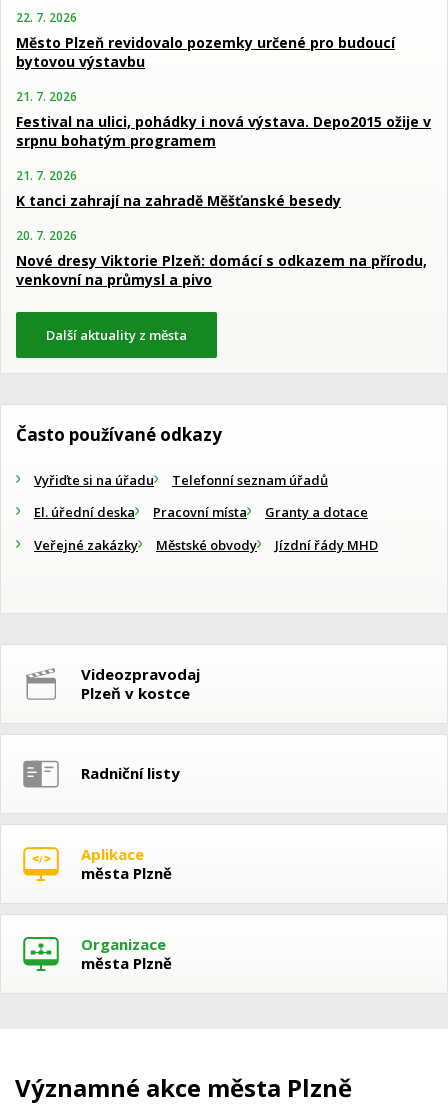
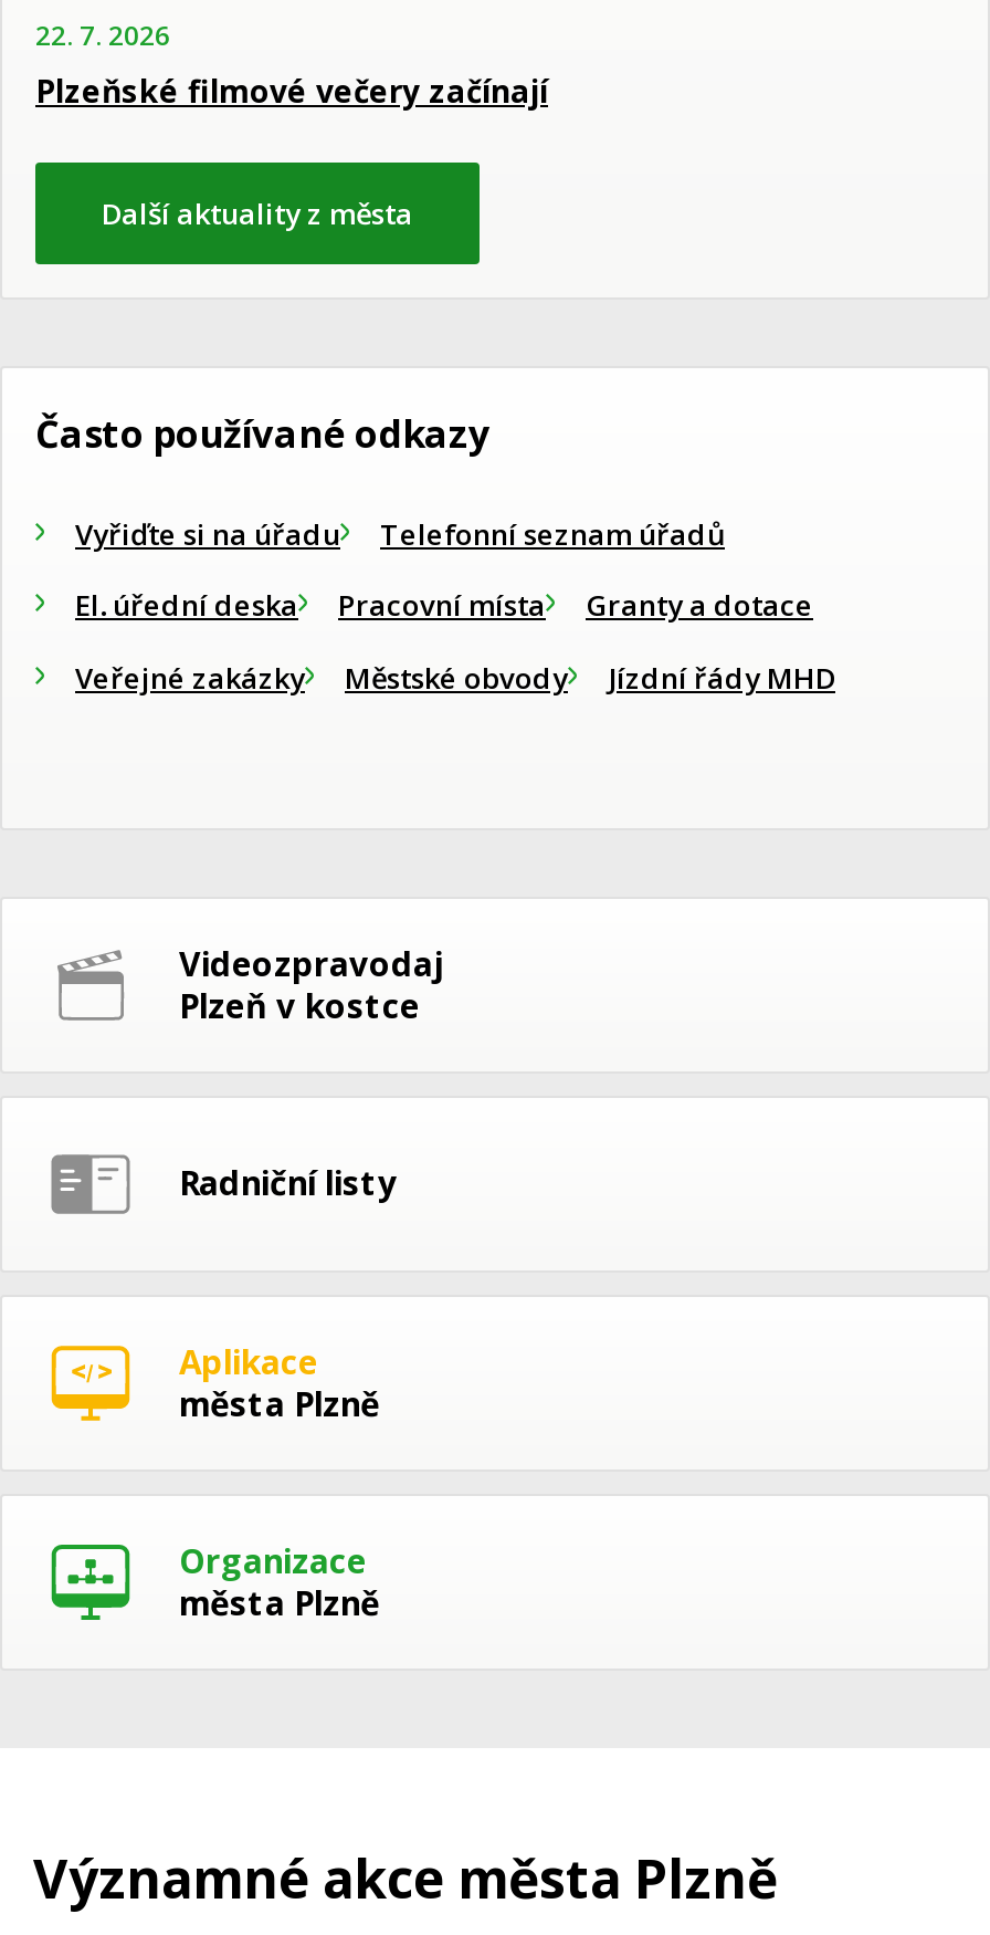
[16,33,431,289] Město Plzeň revidovalo pozemky určené pro budoucí | bytovou výstavbu | 21. 7. 2026 | Festival na ulici, pohádky i nová výstava. Depo2015 ožije v | srpnu bohatým programem | 21. 7. 2026 | K tanci zahrají na zahradě Měšťanské besedy | 20. 7. 2026 | Nové dresy Viktorie Plzeň: domácí s odkazem na přírodu, | venkovní na průmysl a pivo -> [35,69,548,111] Plzeňské filmové večery začínají

